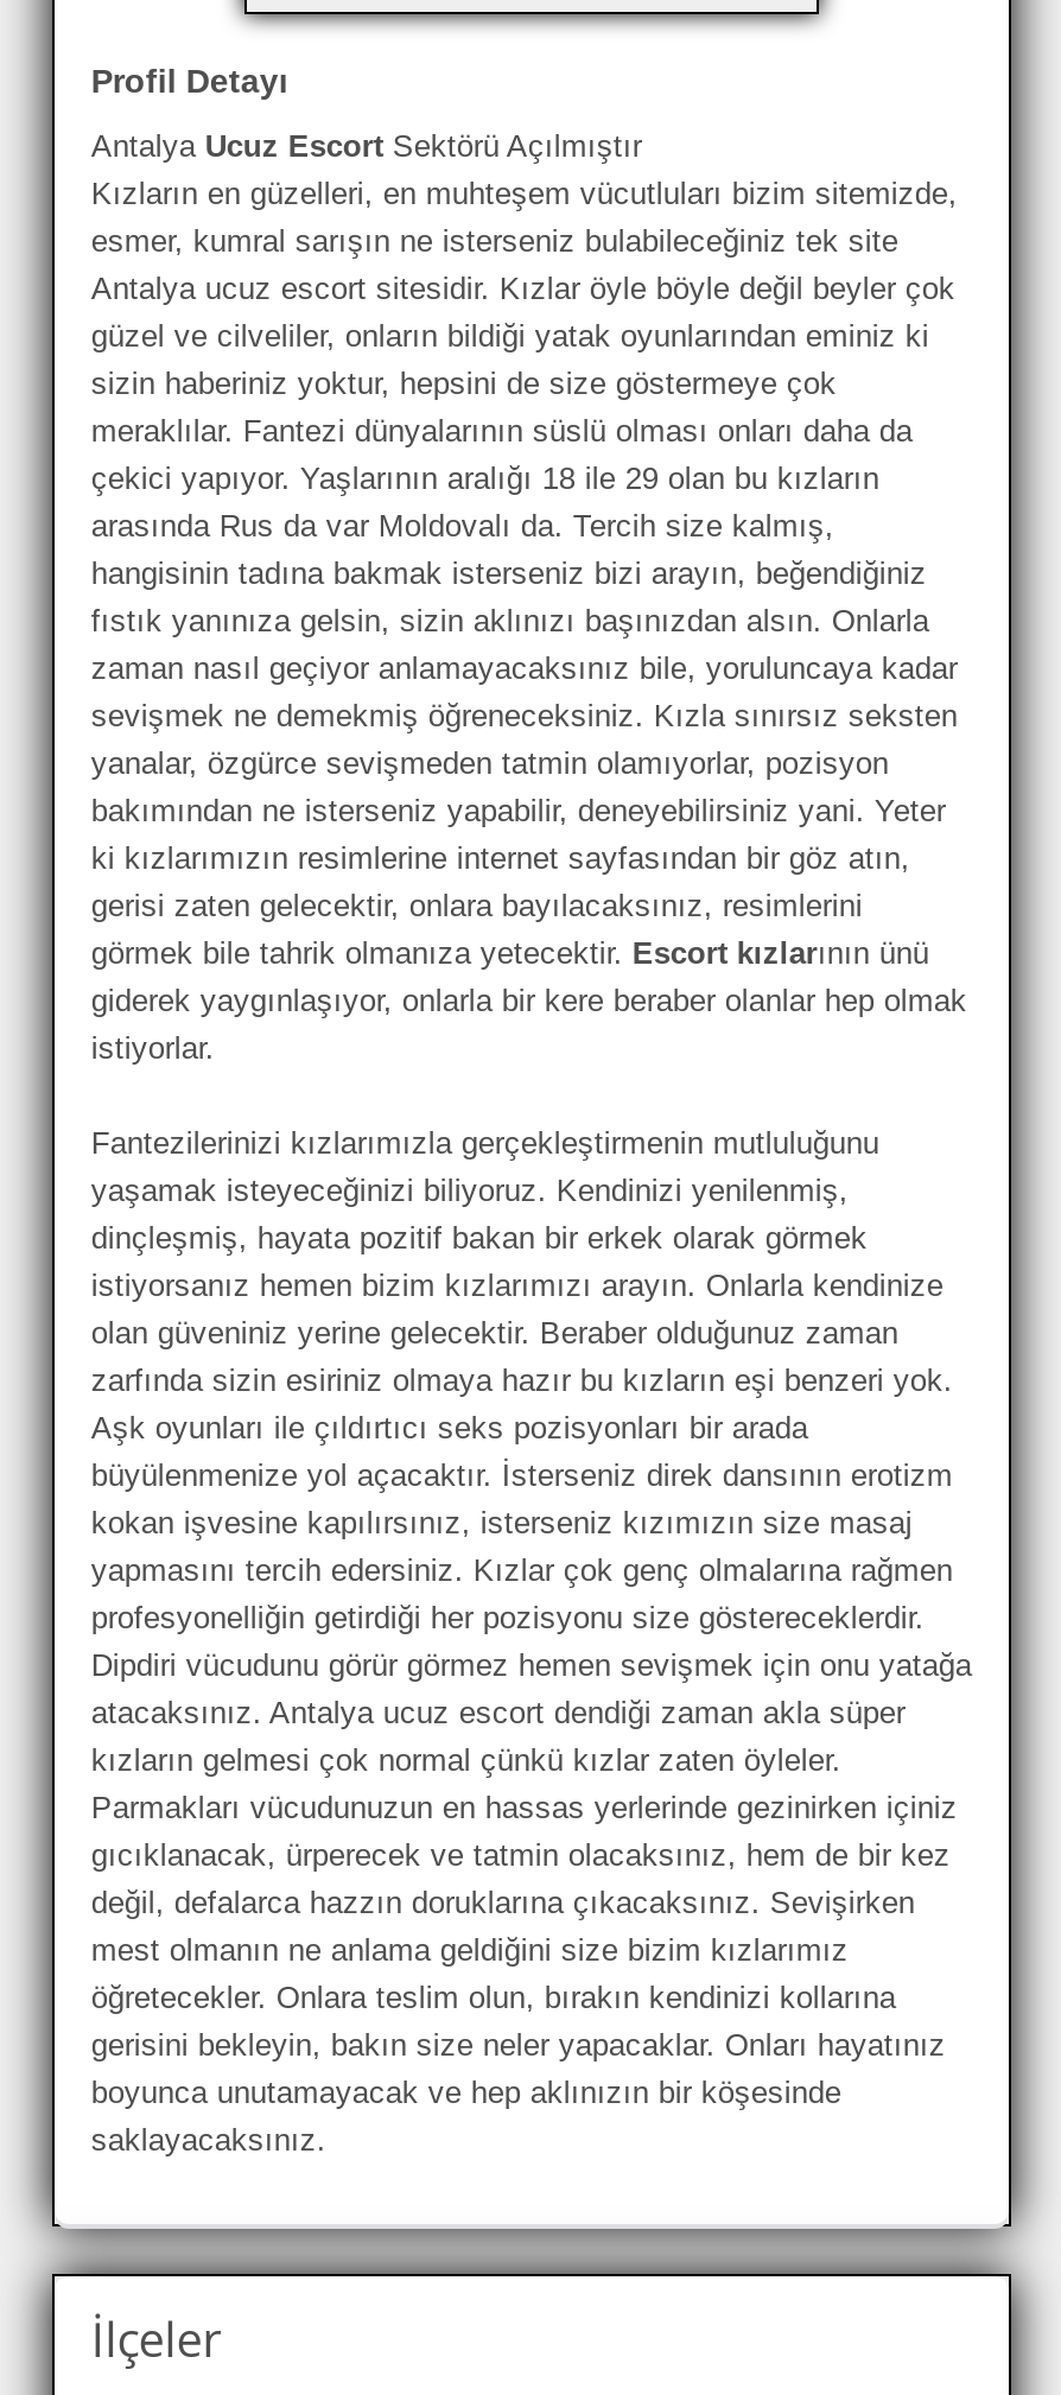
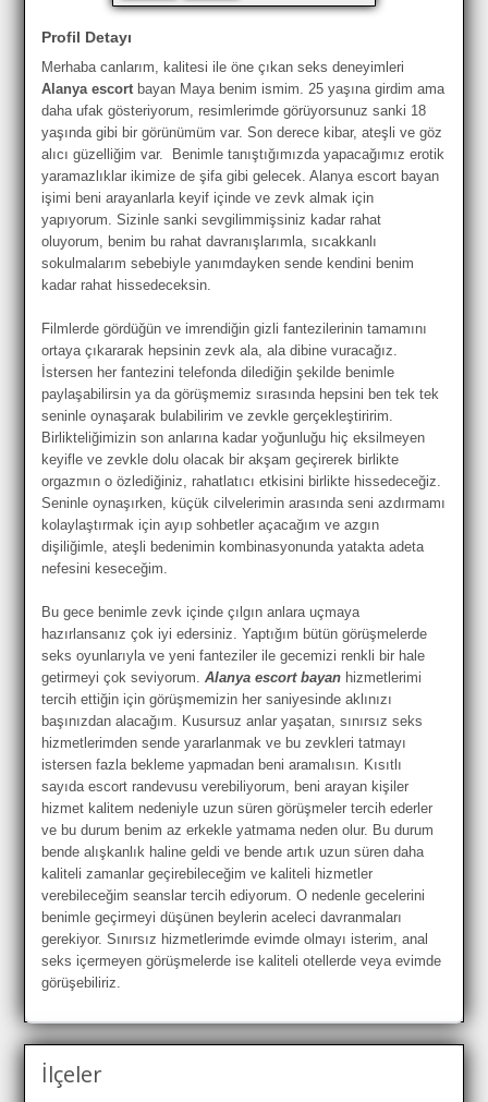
[91,129,972,2158] Antalya Ucuz Escort Sektörü Açılmıştır | Kızların en güzelleri, en muhteşem vücutluları bizim sitemizde, | esmer, kumral sarışın ne isterseniz bulabileceğiniz tek site | Antalya ucuz escort sitesidir. Kızlar öyle böyle değil beyler çok | güzel ve cilveliler, onların bildiği yatak oyunlarından eminiz ki | sizin haberiniz yoktur, hepsini de size göstermeye çok | meraklılar. Fantezi dünyalarının süslü olması onları daha da | çekici yapıyor. Yaşlarının aralığı 18 ile 29 olan bu kızların | arasında Rus da var Moldovalı da. Tercih size kalmış, | hangisinin tadına bakmak isterseniz bizi arayın, beğendiğiniz | fıstık yanınıza gelsin, sizin aklınızı başınızdan alsın. Onlarla | zaman nasıl geçiyor anlamayacaksınız bile, yoruluncaya kadar | sevişmek ne demekmiş öğreneceksiniz. Kızla sınırsız seksten | yanalar, özgürce sevişmeden tatmin olamıyorlar, pozisyon | bakımından ne isterseniz yapabilir, deneyebilirsiniz yani. Yeter | ki kızlarımızın resimlerine internet sayfasından bir göz atın, | gerisi zaten gelecektir, onlara bayılacaksınız, resimlerini | görmek bile tahrik olmanıza yetecektir. Escort kızlarının ünü | giderek yaygınlaşıyor, onlarla bir kere beraber olanlar hep olmak | istiyorlar. | Fantezilerinizi kızlarımızla gerçekleştirmenin mutluluğunu | yaşamak isteyeceğinizi biliyoruz. Kendinizi yenilenmiş, | dinçleşmiş, hayata pozitif bakan bir erkek olarak görmek | istiyorsanız hemen bizim kızlarımızı arayın. Onlarla kendinize | olan güveniniz yerine gelecektir. Beraber olduğunuz zaman | zarfında sizin esiriniz olmaya hazır bu kızların eşi benzeri yok. | Aşk oyunları ile çıldırtıcı seks pozisyonları bir arada | büyülenmenize yol açacaktır. İsterseniz direk dansının erotizm | kokan işvesine kapılırsınız, isterseniz kızımızın size masaj | yapmasını tercih edersiniz. Kızlar çok genç olmalarına rağmen | profesyonelliğin getirdiği her pozisyonu size göstereceklerdir. | Dipdiri vücudunu görür görmez hemen sevişmek için onu yatağa | atacaksınız. Antalya ucuz escort dendiği zaman akla süper | kızların gelmesi çok normal çünkü kızlar zaten öyleler. | Parmakları vücudunuzun en hassas yerlerinde gezinirken içiniz | gıcıklanacak, ürperecek ve tatmin olacaksınız, hem de bir kez | değil, defalarca hazzın doruklarına çıkacaksınız. Sevişirken | mest olmanın ne anlama geldiğini size bizim kızlarımız | öğretecekler. Onlara teslim olun, bırakın kendinizi kollarına | gerisini bekleyin, bakın size neler yapacaklar. Onları hayatınız | boyunca unutamayacak ve hep aklınızın bir köşesinde | saklayacaksınız. -> [42,59,446,991] Merhaba canlarım, kalitesi ile öne çıkan seks deneyimleri | Alanya escort bayan Maya benim ismim. 25 yaşına girdim ama | daha ufak gösteriyorum, resimlerimde görüyorsunuz sanki 18 | yaşında gibi bir görünümüm var. Son derece kibar, ateşli ve göz | alıcı güzelliğim var. Benimle tanıştığımızda yapacağımız erotik | yaramazlıklar ikimize de şifa gibi gelecek. Alanya escort bayan | işimi beni arayanlarla keyif içinde ve zevk almak için | yapıyorum. Sizinle sanki sevgilimmişsiniz kadar rahat | oluyorum, benim bu rahat davranışlarımla, sıcakkanlı | sokulmalarım sebebiyle yanımdayken sende kendini benim | kadar rahat hissedeceksin. | Filmlerde gördüğün ve imrendiğin gizli fantezilerinin tamamını | ortaya çıkararak hepsinin zevk ala, ala dibine vuracağız. | İstersen her fantezini telefonda dilediğin şekilde benimle | paylaşabilirsin ya da görüşmemiz sırasında hepsini ben tek tek | seninle oynaşarak bulabilirim ve zevkle gerçekleştiririm. | Birlikteliğimizin son anlarına kadar yoğunluğu hiç eksilmeyen | keyifle ve zevkle dolu olacak bir akşam geçirerek birlikte | orgazmın o özlediğiniz, rahatlatıcı etkisini birlikte hissedeceğiz. | Seninle oynaşırken, küçük cilvelerimin arasında seni azdırmamı | kolaylaştırmak için ayıp sohbetler açacağım ve azgın | dişiliğimle, ateşli bedenimin kombinasyonunda yatakta adeta | nefesini keseceğim. | Bu gece benimle zevk içinde çılgın anlara uçmaya | hazırlansanız çok iyi edersiniz. Yaptığım bütün görüşmelerde | seks oyunlarıyla ve yeni fanteziler ile gecemizi renkli bir hale | getirmeyi çok seviyorum. Alanya escort bayan hizmetlerimi | tercih ettiğin için görüşmemizin her saniyesinde aklınızı | başınızdan alacağım. Kusursuz anlar yaşatan, sınırsız seks | hizmetlerimden sende yararlanmak ve bu zevkleri tatmayı | istersen fazla bekleme yapmadan beni aramalısın. Kısıtlı | sayıda escort randevusu verebiliyorum, beni arayan kişiler | hizmet kalitem nedeniyle uzun süren görüşmeler tercih ederler | ve bu durum benim az erkekle yatmama neden olur. Bu durum | bende alışkanlık haline geldi ve bende artık uzun süren daha | kaliteli zamanlar geçirebileceğim ve kaliteli hizmetler | verebileceğim seanslar tercih ediyorum. O nedenle gecelerini | benimle geçirmeyi düşünen beylerin aceleci davranmaları | gerekiyor. Sınırsız hizmetlerimde evimde olmayı isterim, anal | seks içermeyen görüşmelerde ise kaliteli otellerde veya evimde | görüşebiliriz.

